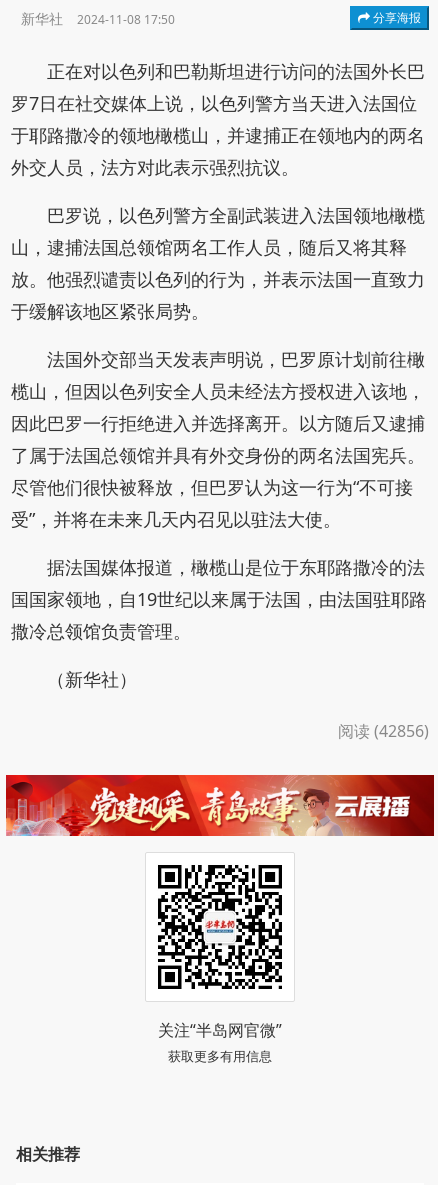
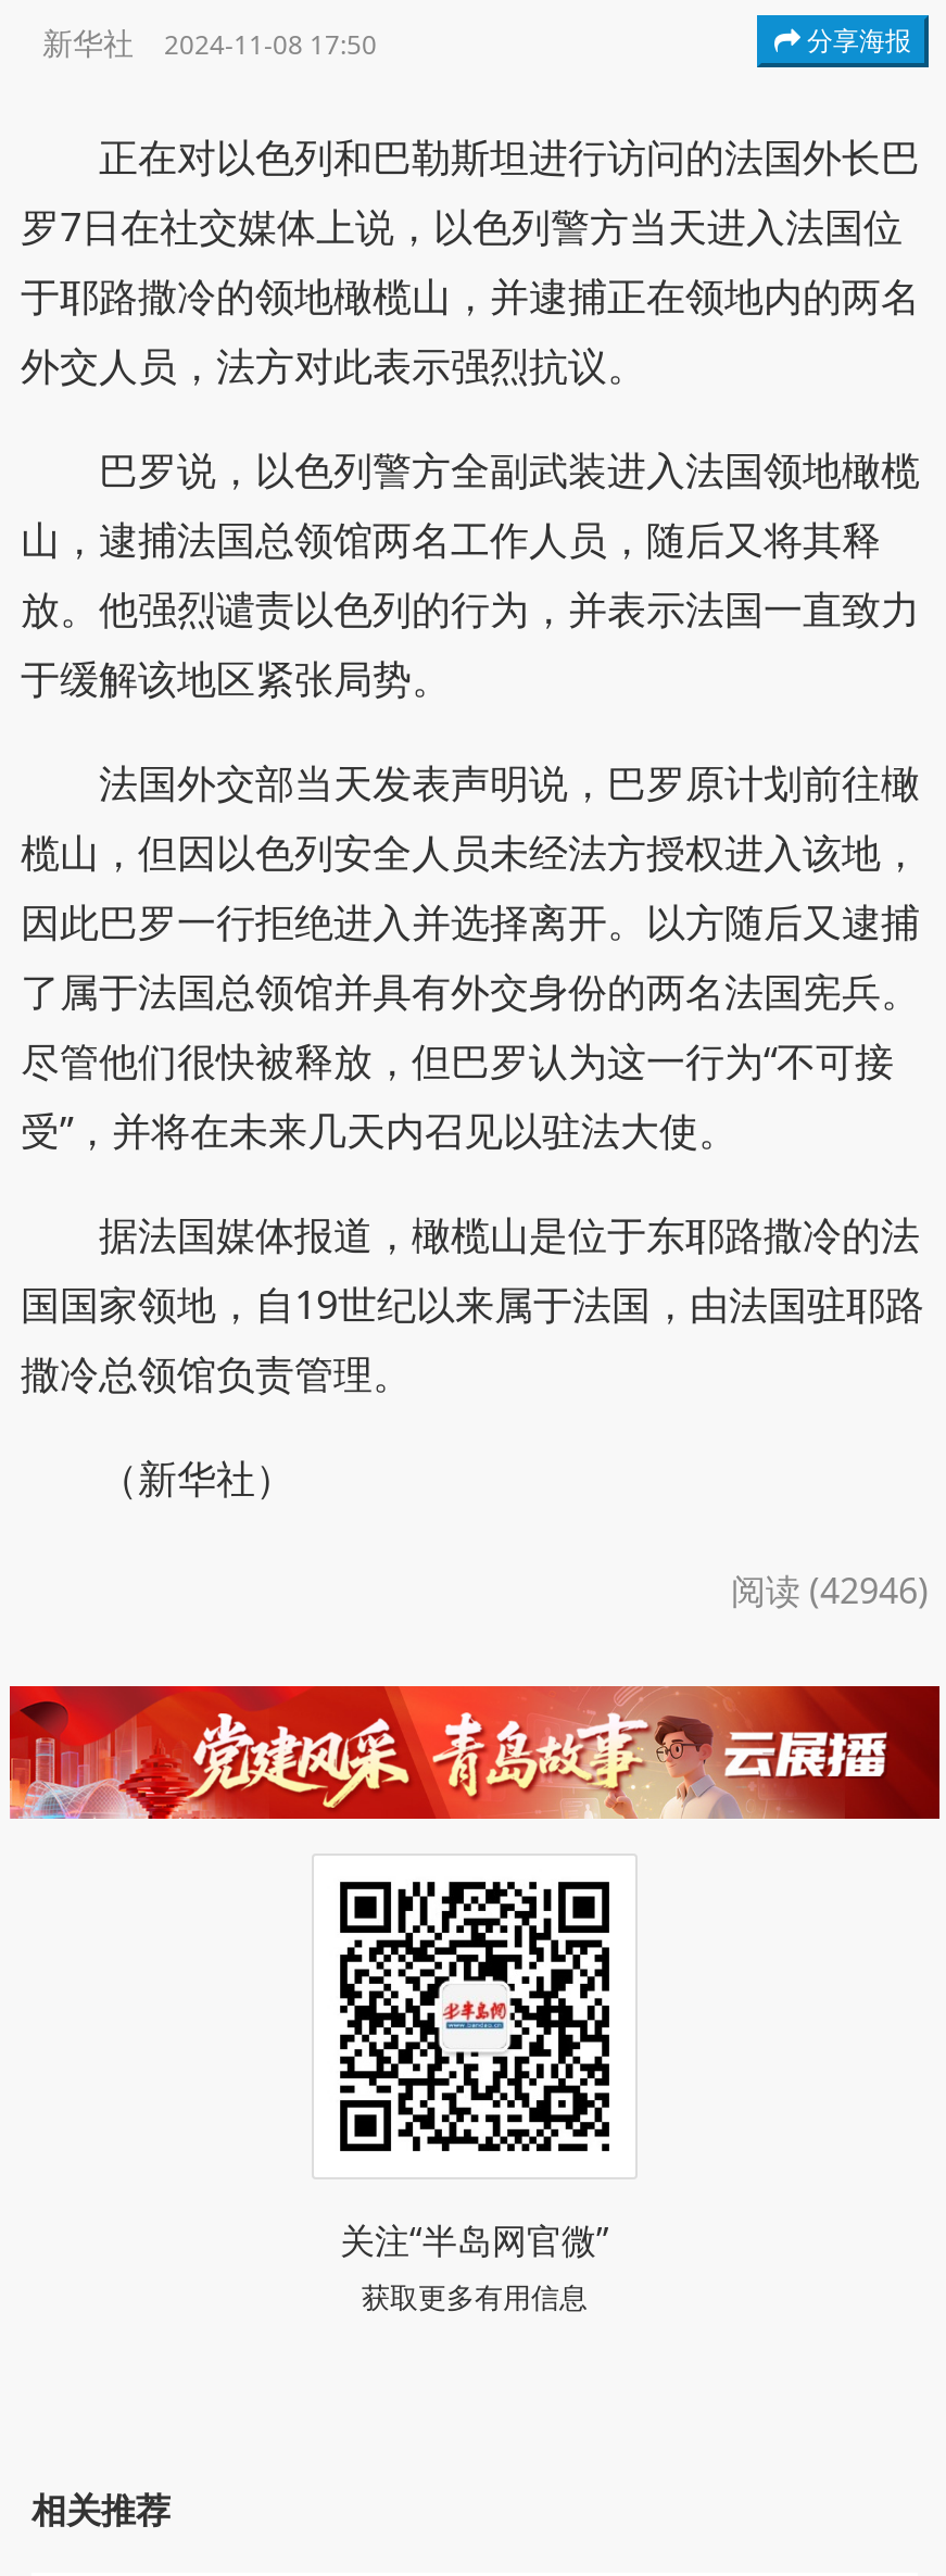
[338,720,429,742] 阅读 (42856) -> [731,1567,929,1614] 阅读 (42946)

